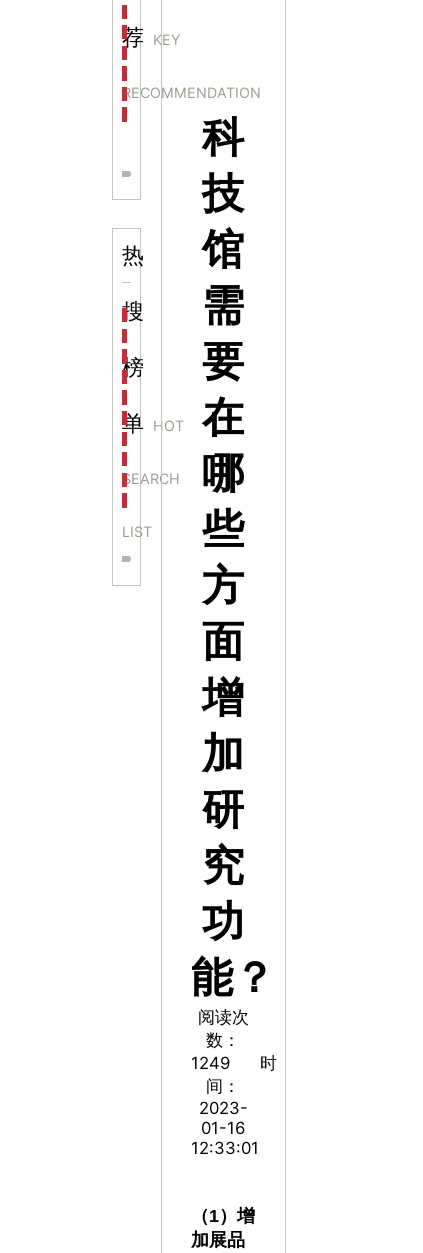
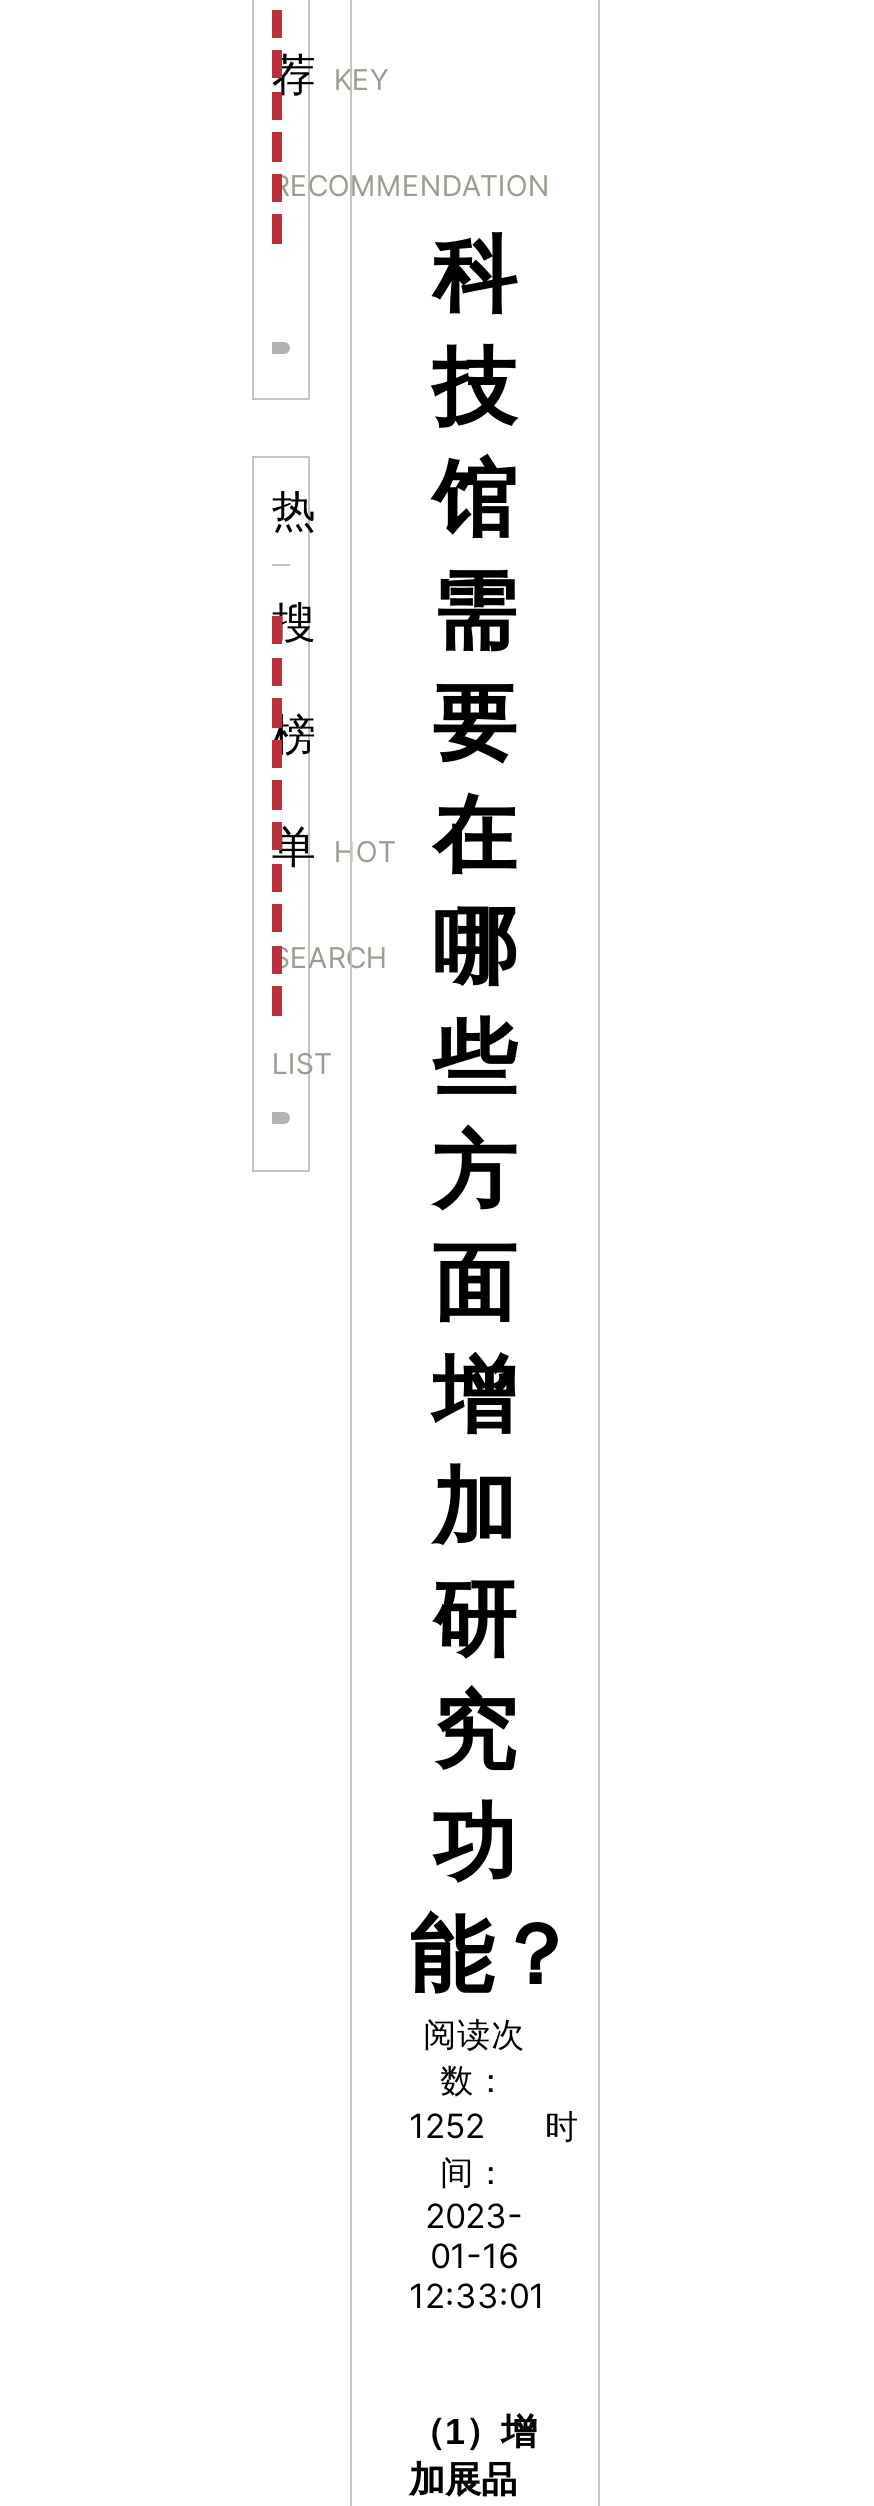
[190,1053,276,1073] 1249 时 -> [409,2105,579,2145] 1252 时

